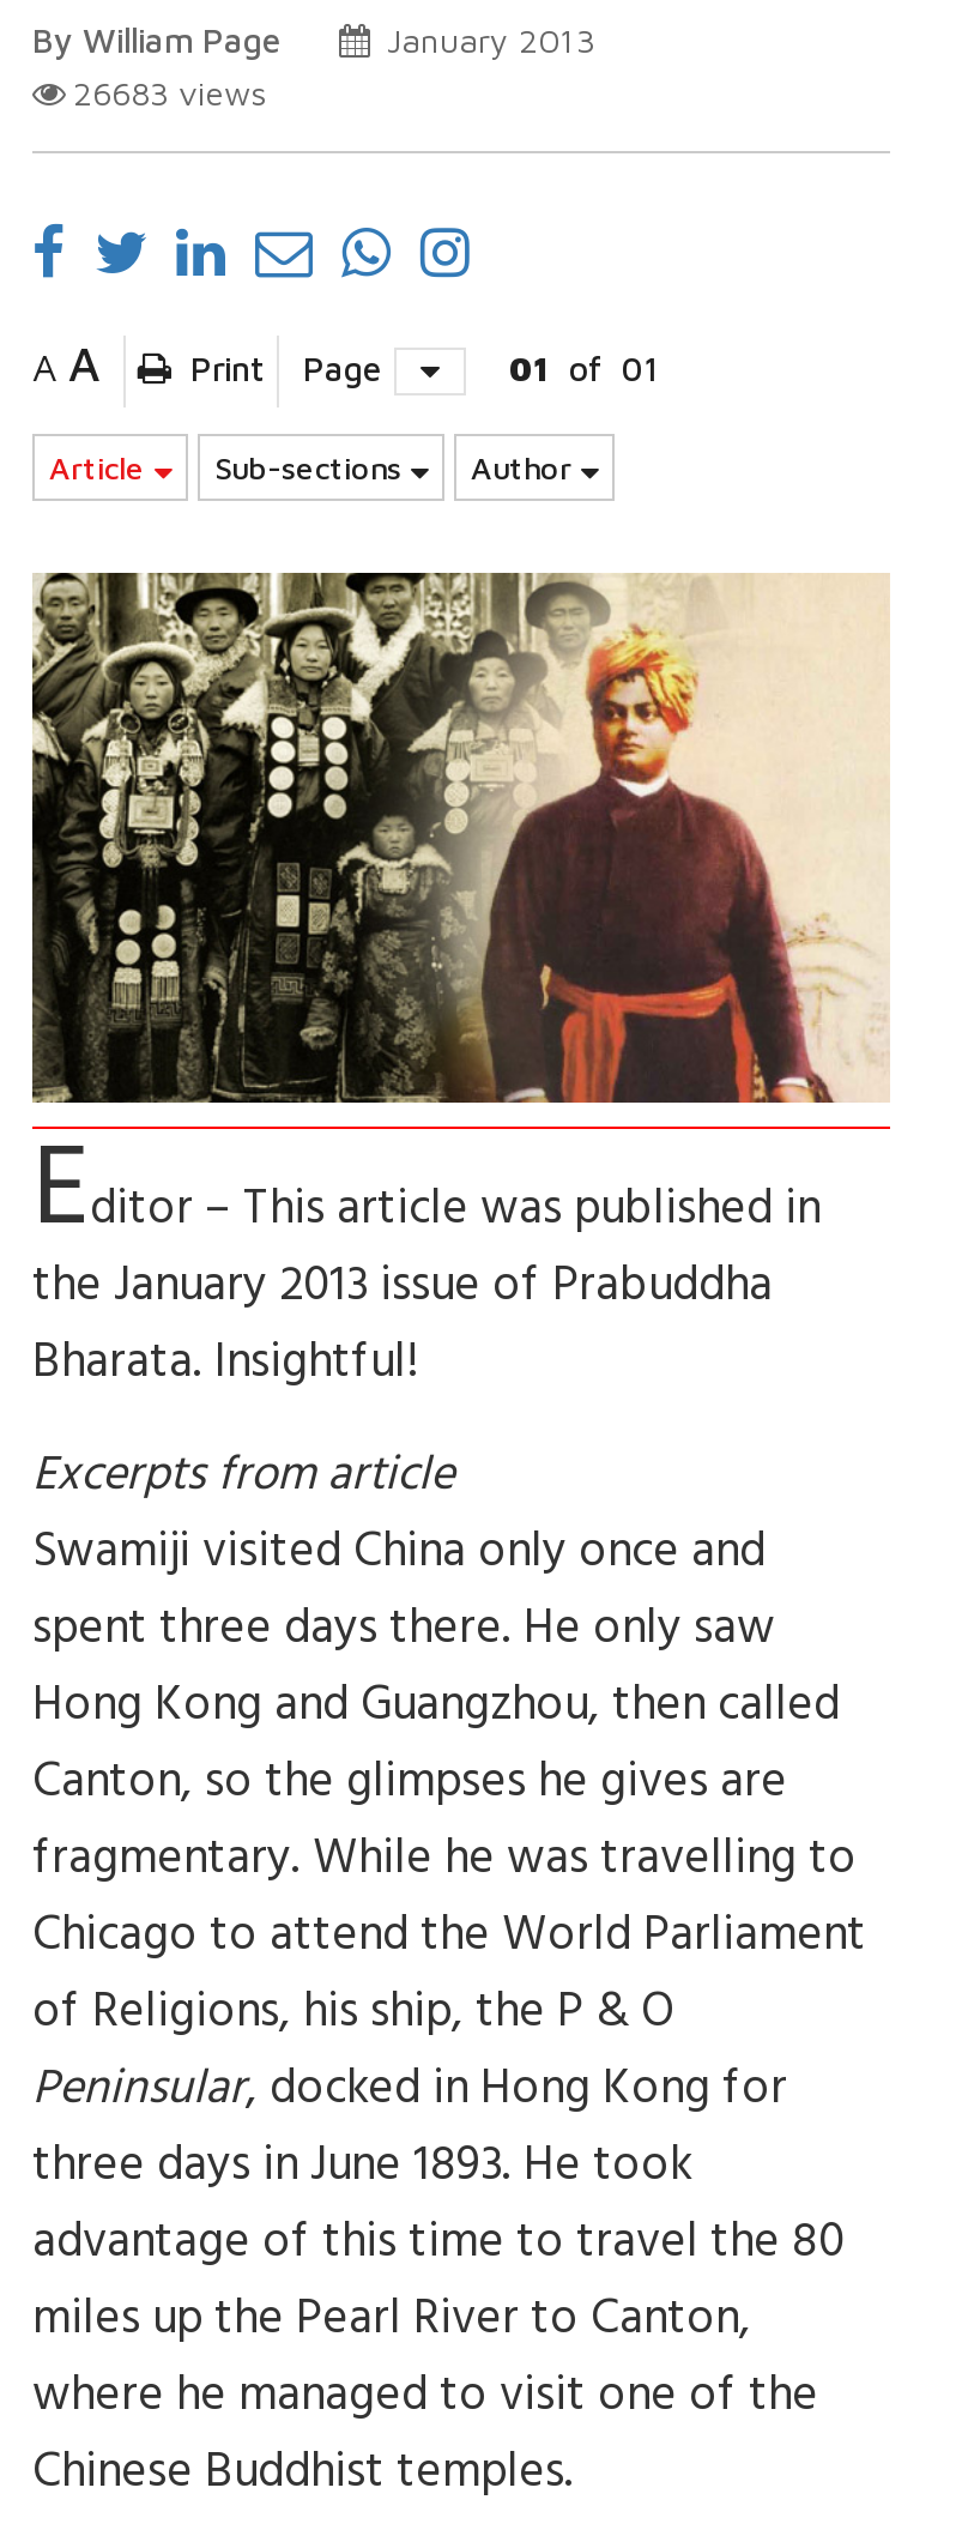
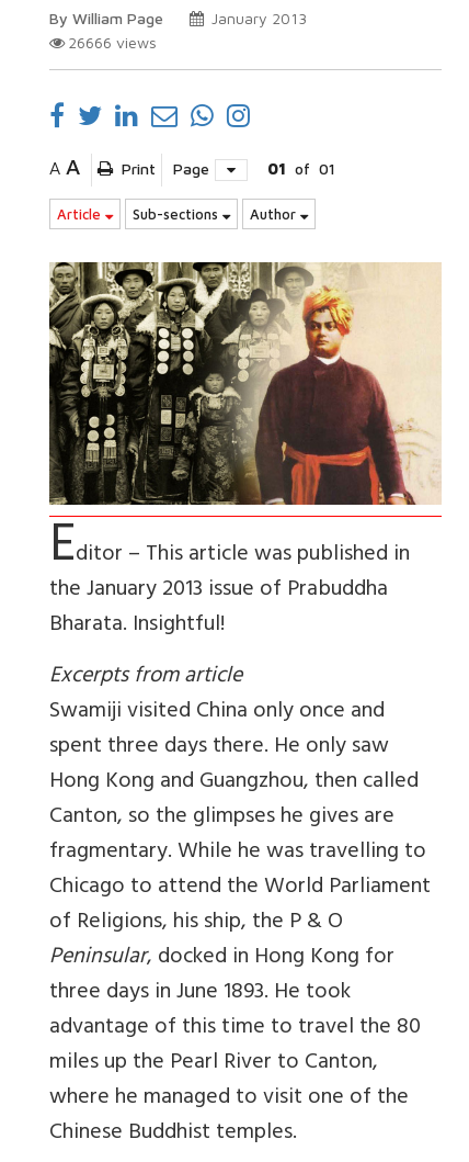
[73,72,267,113] 26683 views -> [68,33,157,52] 26666 views

